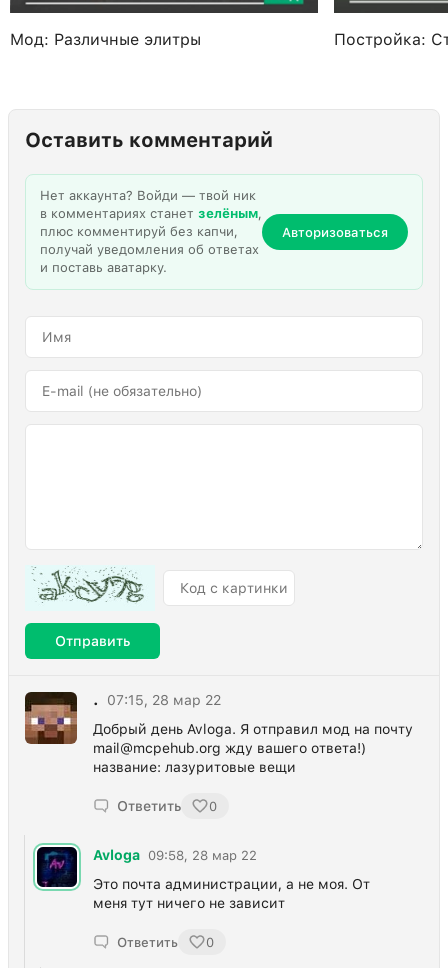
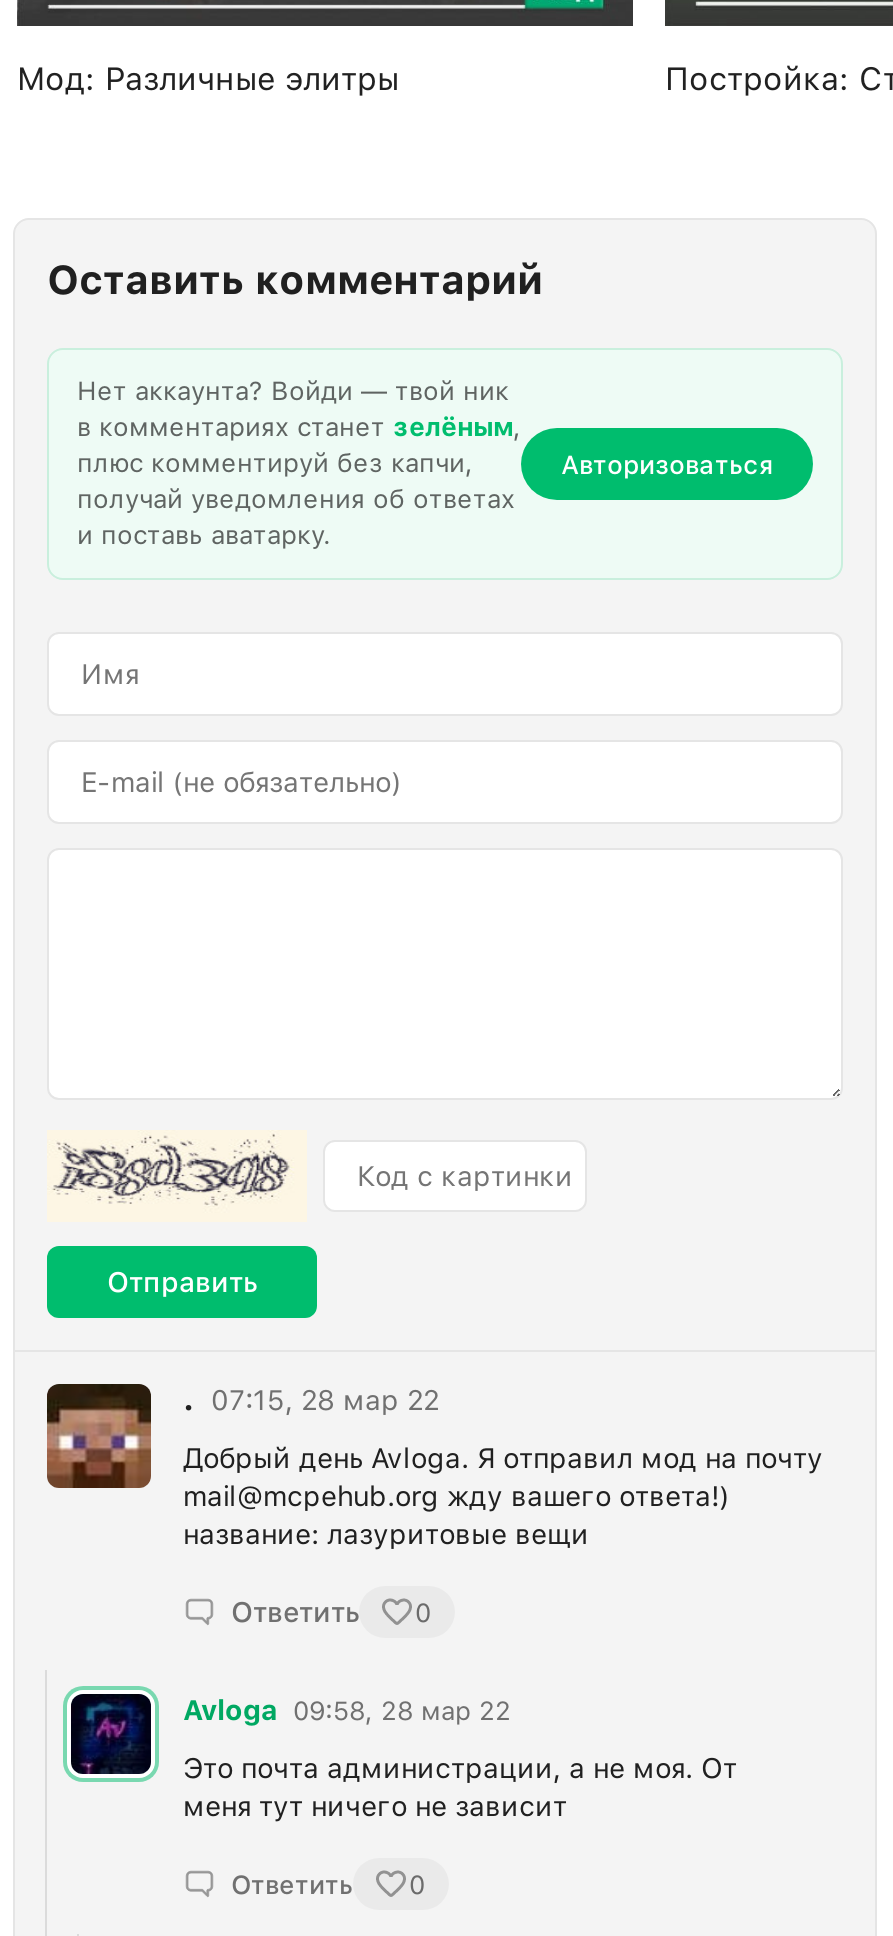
[29,566,146,604] [image] -> [51,1134,291,1206] [image]

